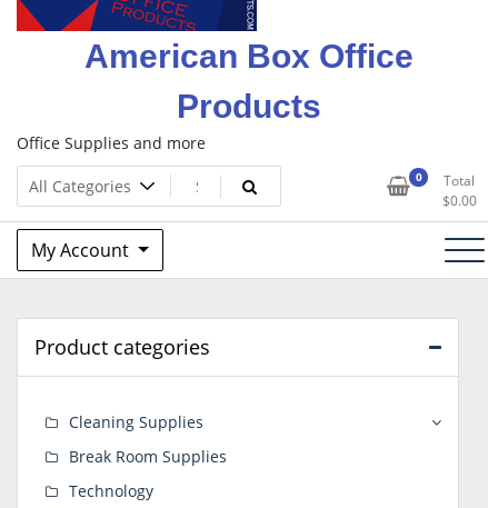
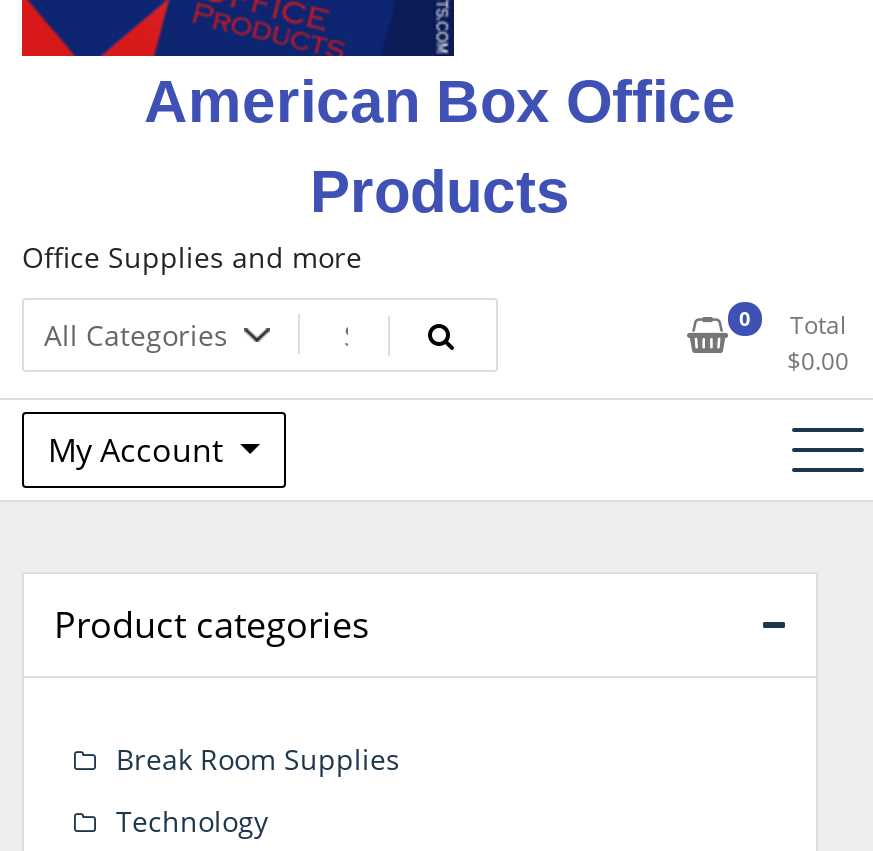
[69,411,203,432] Cleaning Supplies -> none

